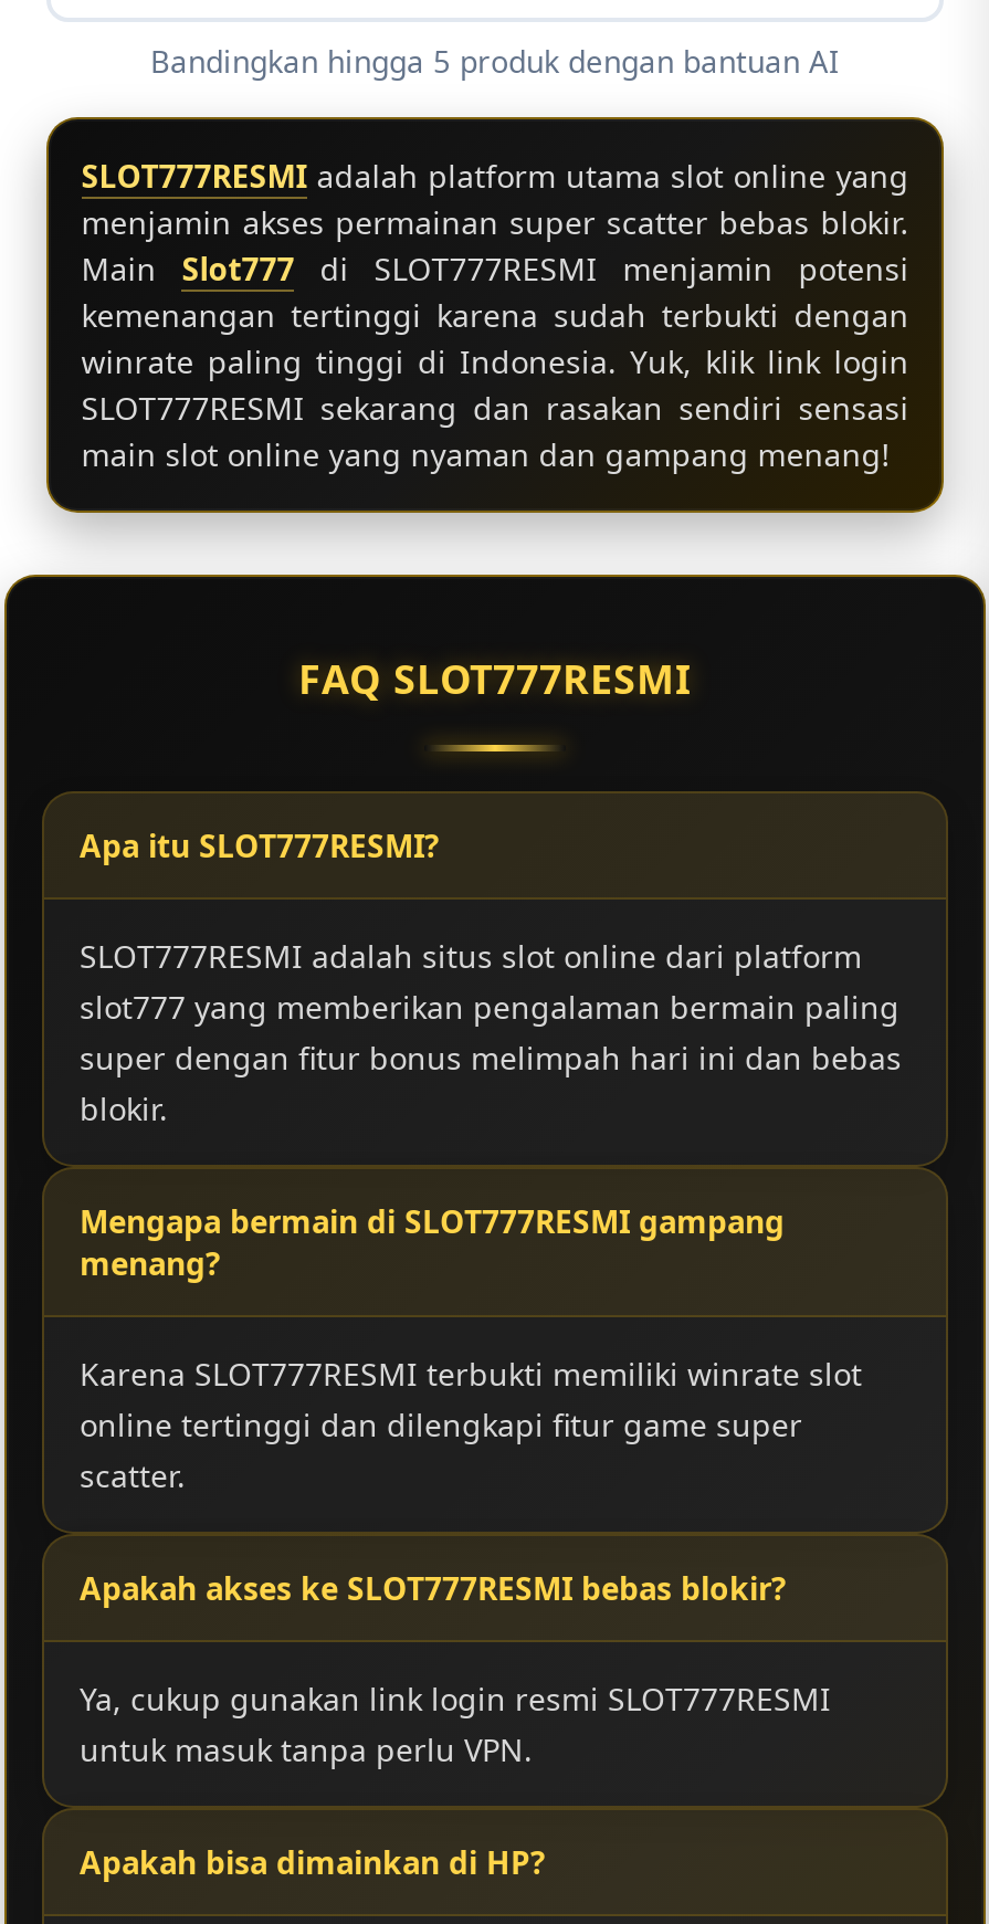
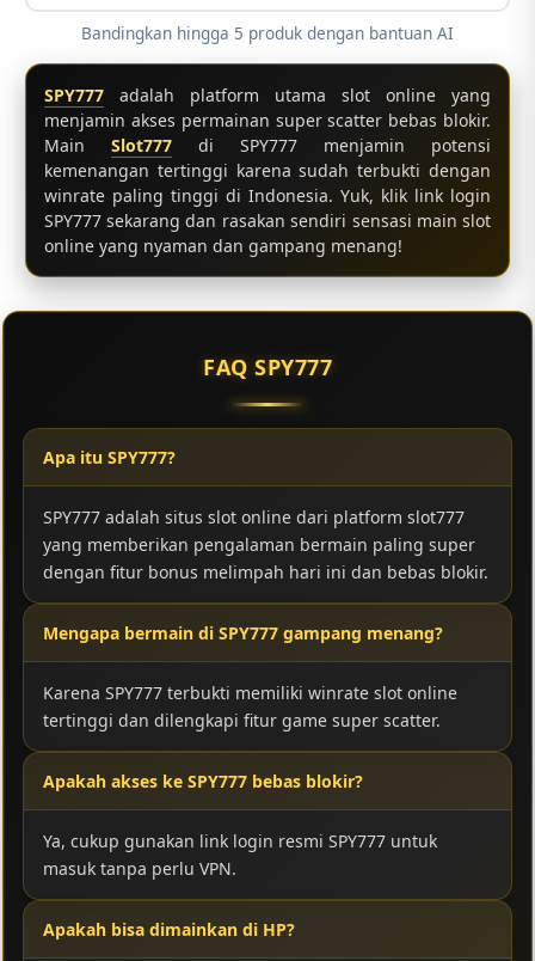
[81,154,909,196] SLOT777RESMI adalah platform utama slot online yang -> [44,83,491,106] SPY777 adalah platform utama slot online yang
[81,247,909,289] Main Slot777 di SLOT777RESMI menjamin potensi -> [44,133,491,156] Main Slot777 di SPY777 menjamin potensi
[81,386,909,474] SLOT777RESMI sekarang dan rasakan sendiri sensasi | main slot online yang nyaman dan gampang menang! -> [44,209,491,257] SPY777 sekarang dan rasakan sendiri sensasi main slot | online yang nyaman dan gampang menang!
[298,651,692,704] FAQ SLOT777RESMI -> [203,352,332,381] FAQ SPY777
[80,824,440,866] Apa itu SLOT777RESMI? -> [43,445,176,468] Apa itu SPY777?
[80,934,902,1129] SLOT777RESMI adalah situs slot online dari platform | slot777 yang memberikan pengalaman bermain paling | super dengan fitur bonus melimpah hari ini dan bebas | blokir. -> [43,505,488,583] SPY777 adalah situs slot online dari platform slot777 | yang memberikan pengalaman bermain paling super | dengan fitur bonus melimpah hari ini dan bebas blokir.
[80,1199,785,1283] Mengapa bermain di SLOT777RESMI gampang | menang? -> [43,621,443,644] Mengapa bermain di SPY777 gampang menang?
[80,1352,862,1495] Karena SLOT777RESMI terbukti memiliki winrate slot | online tertinggi dan dilengkapi fitur game super | scatter. -> [43,681,457,731] Karena SPY777 terbukti memiliki winrate slot online | tertinggi dan dilengkapi fitur game super scatter.
[80,1566,787,1608] Apakah akses ke SLOT777RESMI bebas blokir? -> [43,769,363,792] Apakah akses ke SPY777 bebas blokir?
[80,1677,831,1770] Ya, cukup gunakan link login resmi SLOT777RESMI | untuk masuk tanpa perlu VPN. -> [43,829,437,879] Ya, cukup gunakan link login resmi SPY777 untuk | masuk tanpa perlu VPN.

